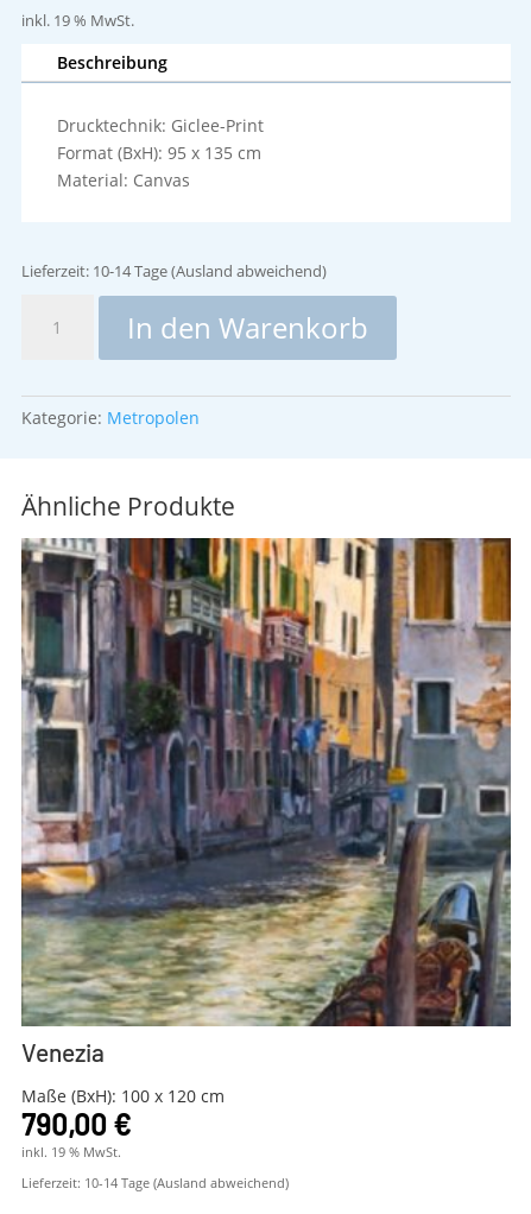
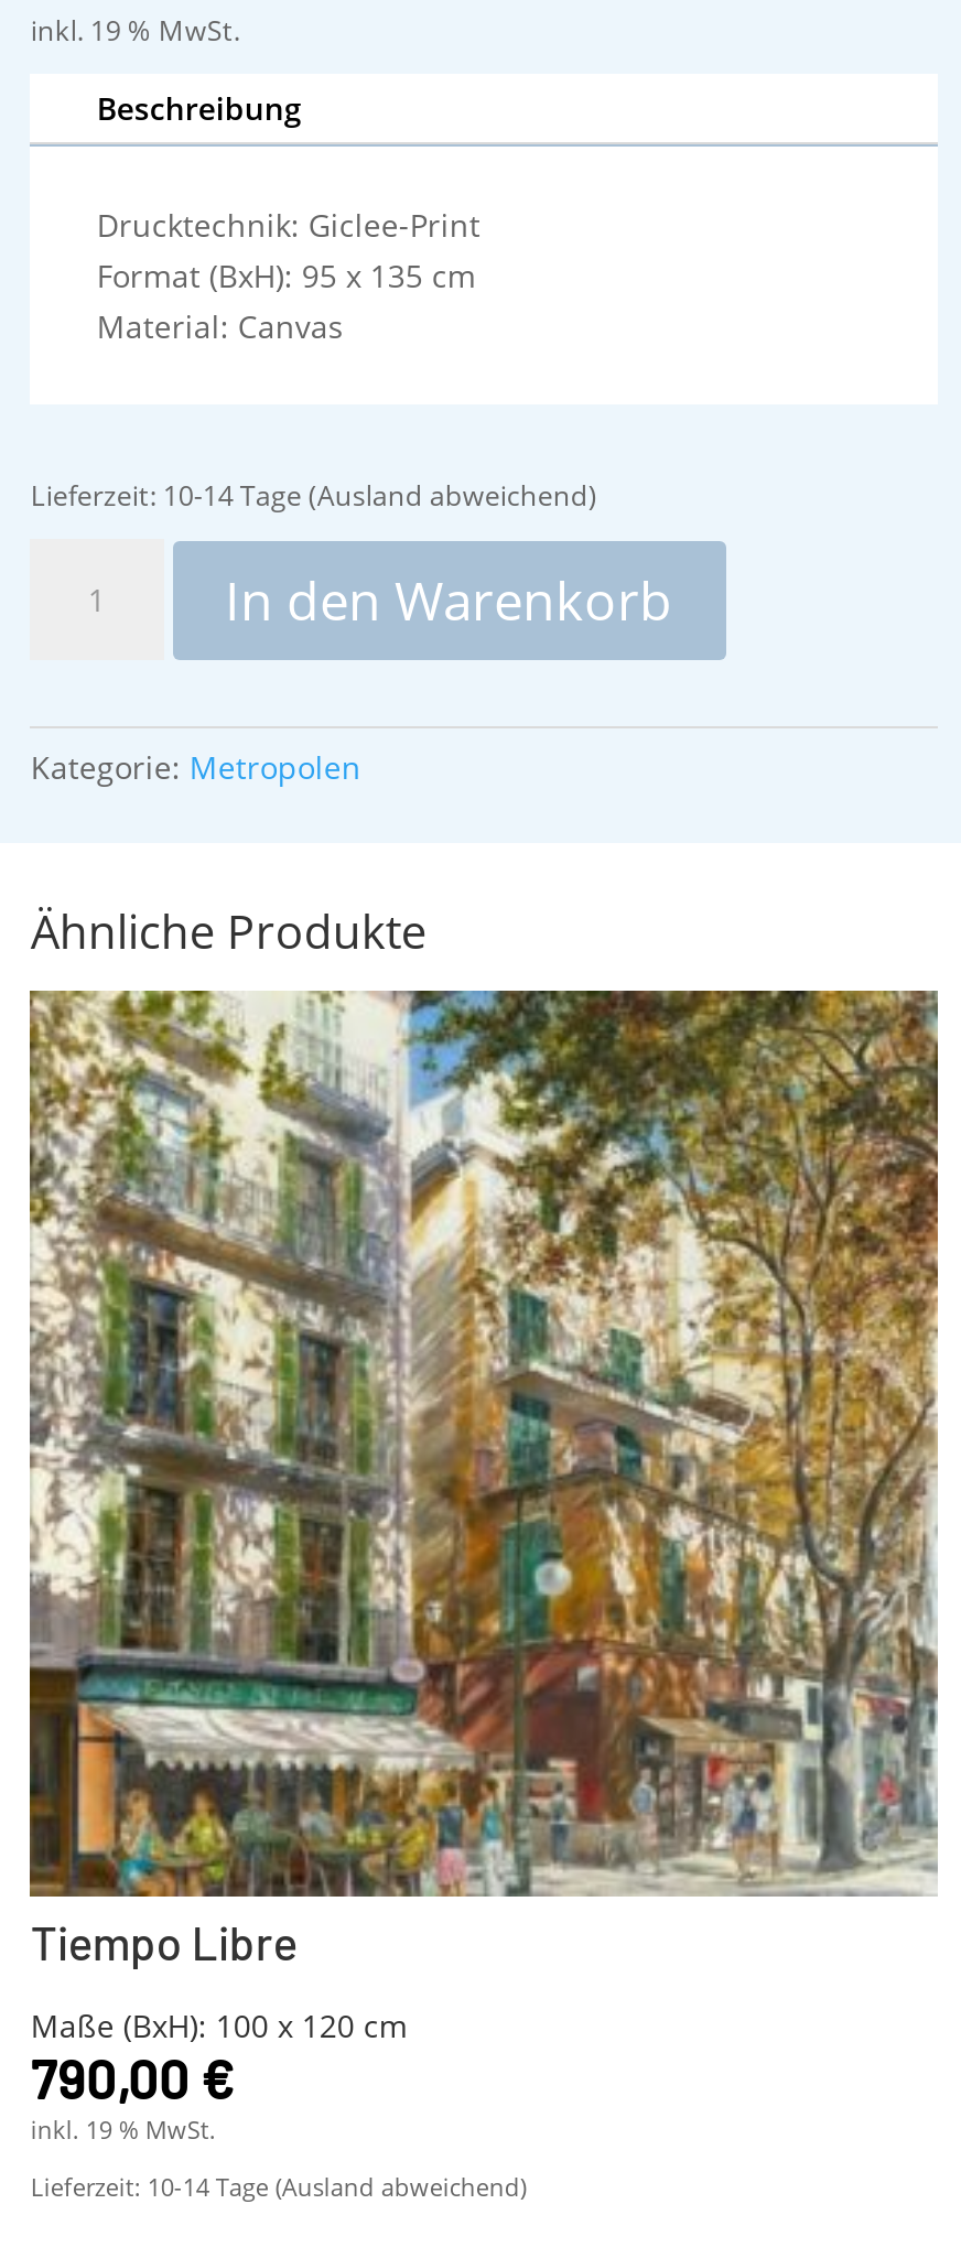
[20,537,512,1066] [image] | Venezia -> [28,988,940,1971] [image] | Tiempo Libre

